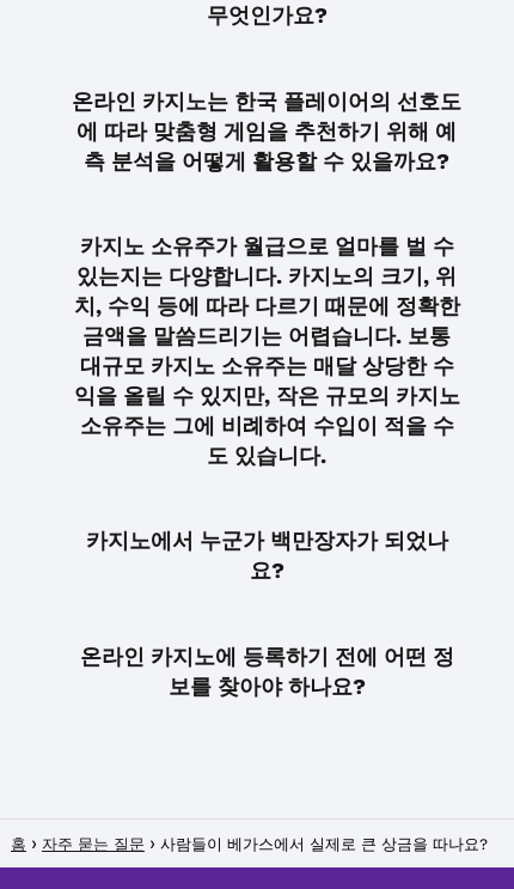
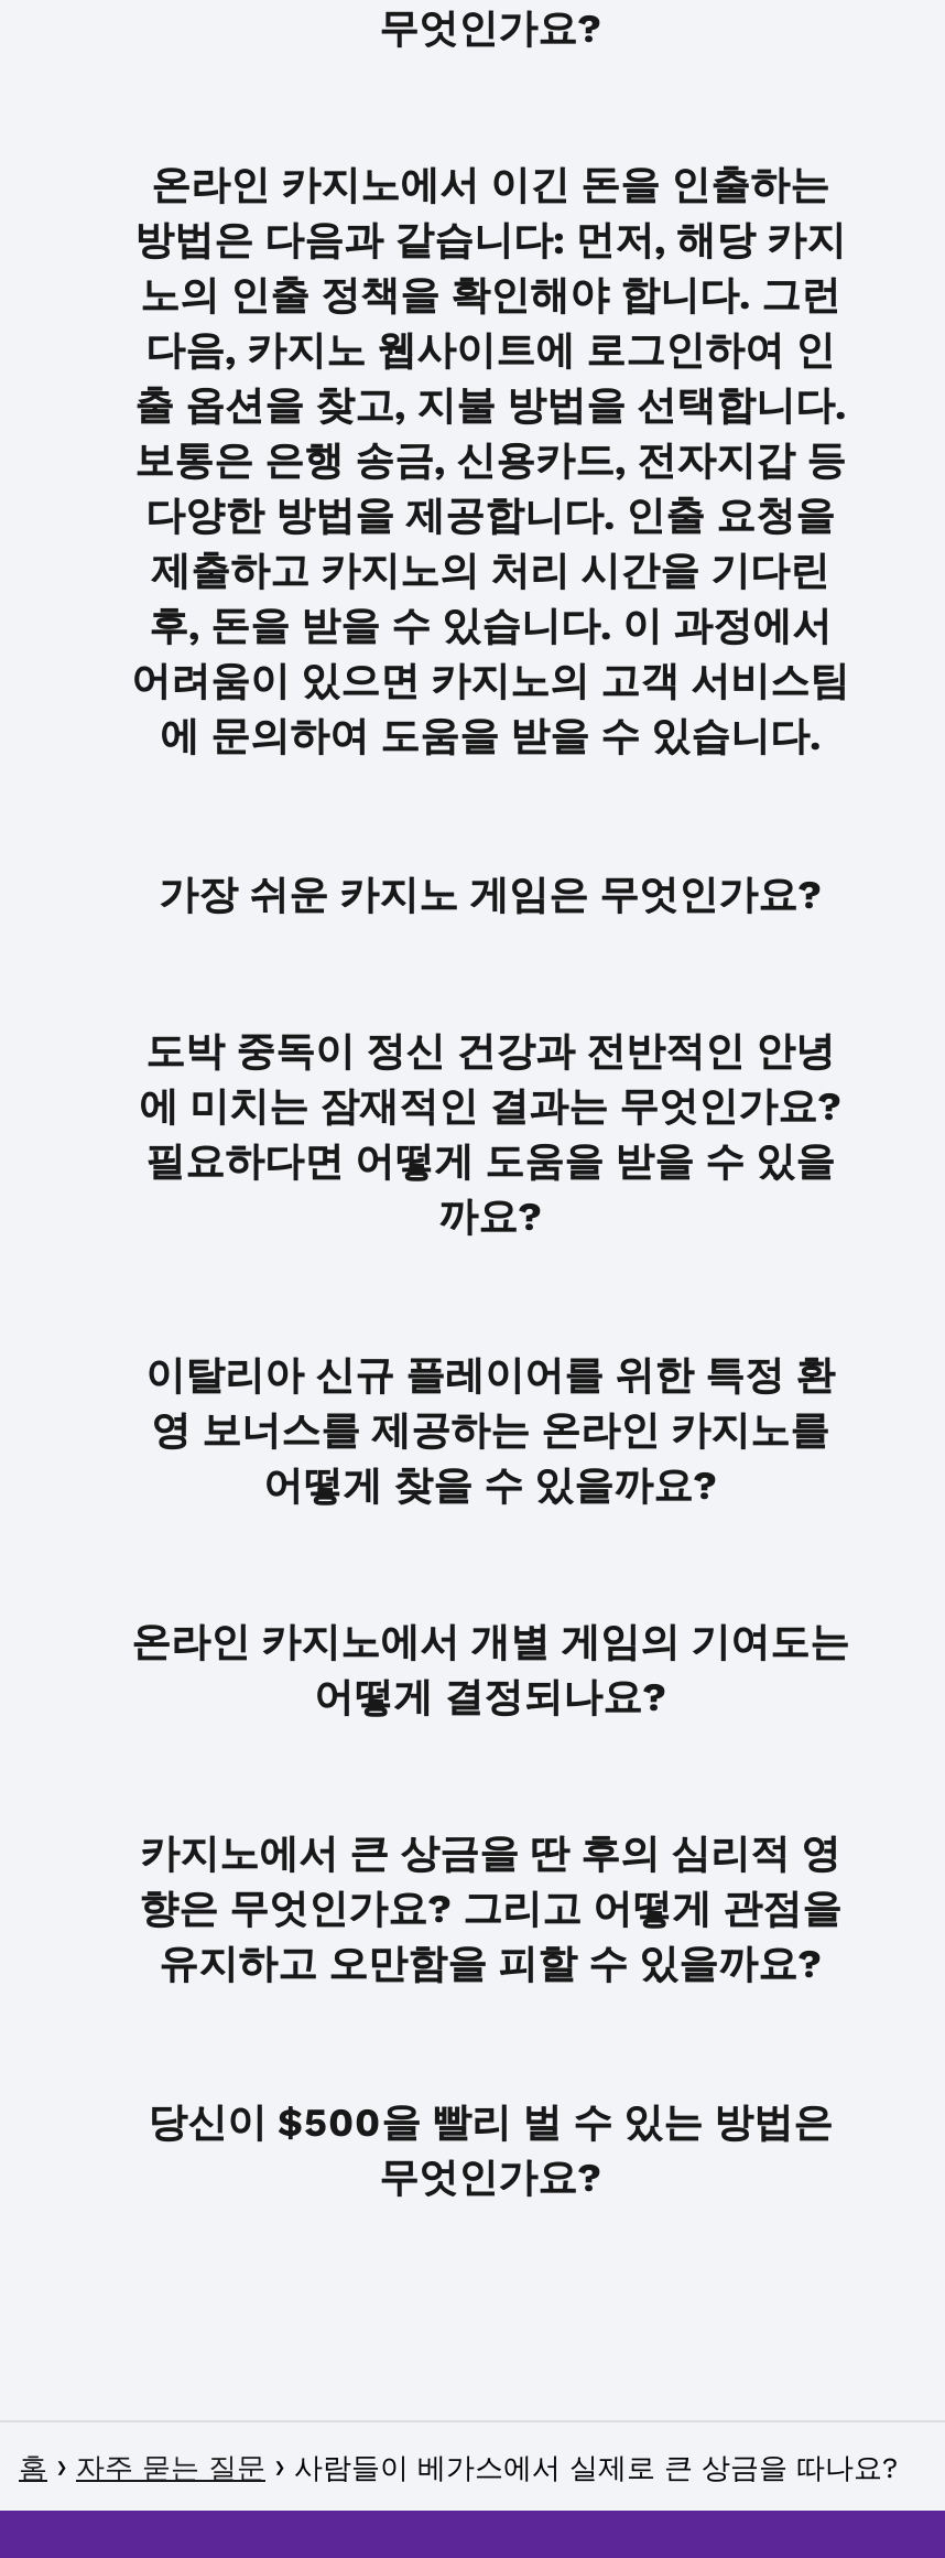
[72,88,461,699] 온라인 카지노는 한국 플레이어의 선호도 | 에 따라 맞춤형 게임을 추천하기 위해 예 | 측 분석을 어떻게 활용할 수 있을까요? | 카지노 소유주가 월급으로 얼마를 벌 수 | 있는지는 다양합니다. 카지노의 크기, 위 | 치, 수익 등에 따라 다르기 때문에 정확한 | 금액을 말씀드리기는 어렵습니다. 보통 | 대규모 카지노 소유주는 매달 상당한 수 | 익을 올릴 수 있지만, 작은 규모의 카지노 | 소유주는 그에 비례하여 수입이 적을 수 | 도 있습니다. | 카지노에서 누군가 백만장자가 되었나 | 요? | 온라인 카지노에 등록하기 전에 어떤 정 | 보를 찾아야 하나요? -> [131,162,849,2200] 온라인 카지노에서 이긴 돈을 인출하는 | 방법은 다음과 같습니다: 먼저, 해당 카지 | 노의 인출 정책을 확인해야 합니다. 그런 | 다음, 카지노 웹사이트에 로그인하여 인 | 출 옵션을 찾고, 지불 방법을 선택합니다. | 보통은 은행 송금, 신용카드, 전자지갑 등 | 다양한 방법을 제공합니다. 인출 요청을 | 제출하고 카지노의 처리 시간을 기다린 | 후, 돈을 받을 수 있습니다. 이 과정에서 | 어려움이 있으면 카지노의 고객 서비스팀 | 에 문의하여 도움을 받을 수 있습니다. | 가장 쉬운 카지노 게임은 무엇인가요? | 도박 중독이 정신 건강과 전반적인 안녕 | 에 미치는 잠재적인 결과는 무엇인가요? | 필요하다면 어떻게 도움을 받을 수 있을 | 까요? | 이탈리아 신규 플레이어를 위한 특정 환 | 영 보너스를 제공하는 온라인 카지노를 | 어떻게 찾을 수 있을까요? | 온라인 카지노에서 개별 게임의 기여도는 | 어떻게 결정되나요? | 카지노에서 큰 상금을 딴 후의 심리적 영 | 향은 무엇인가요? 그리고 어떻게 관점을 | 유지하고 오만함을 피할 수 있을까요? | 당신이 $500을 빨리 벌 수 있는 방법은 | 무엇인가요?

